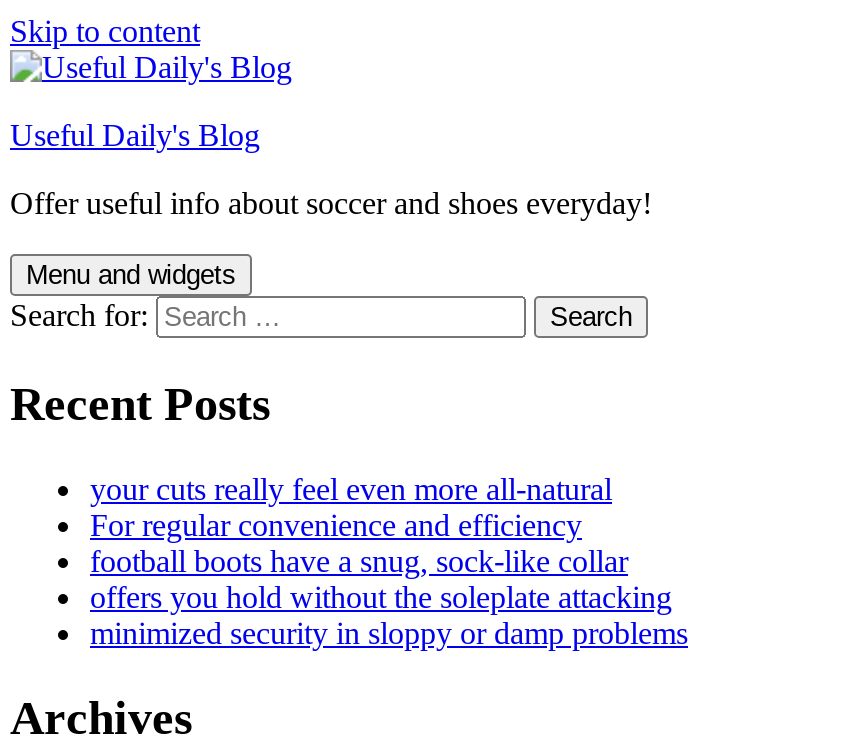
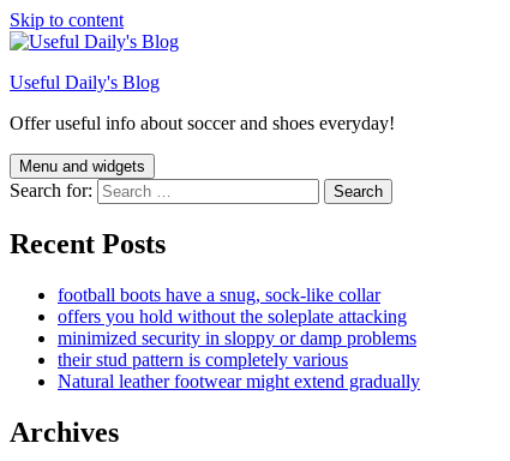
[90,472,612,542] your cuts really feel even more all-natural | For regular convenience and efficiency -> none
moved [90,544,688,650] -> [58,284,416,348]: football boots have a snug, sock-like collar | offers you hold without the soleplate attacking | minimized security in sloppy or damp problems
none -> [58,349,420,391] their stud pattern is completely various | Natural leather footwear might extend gradually

